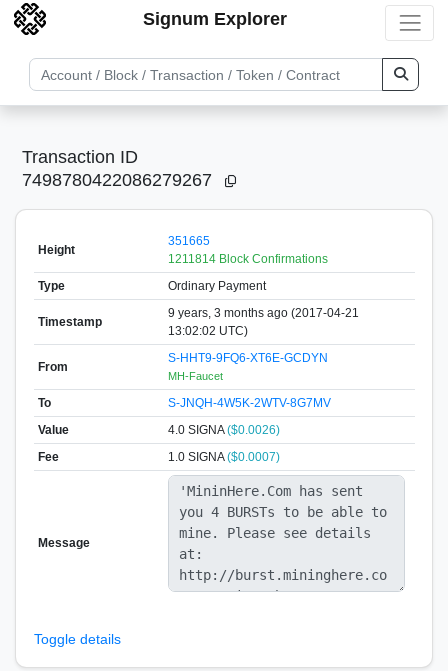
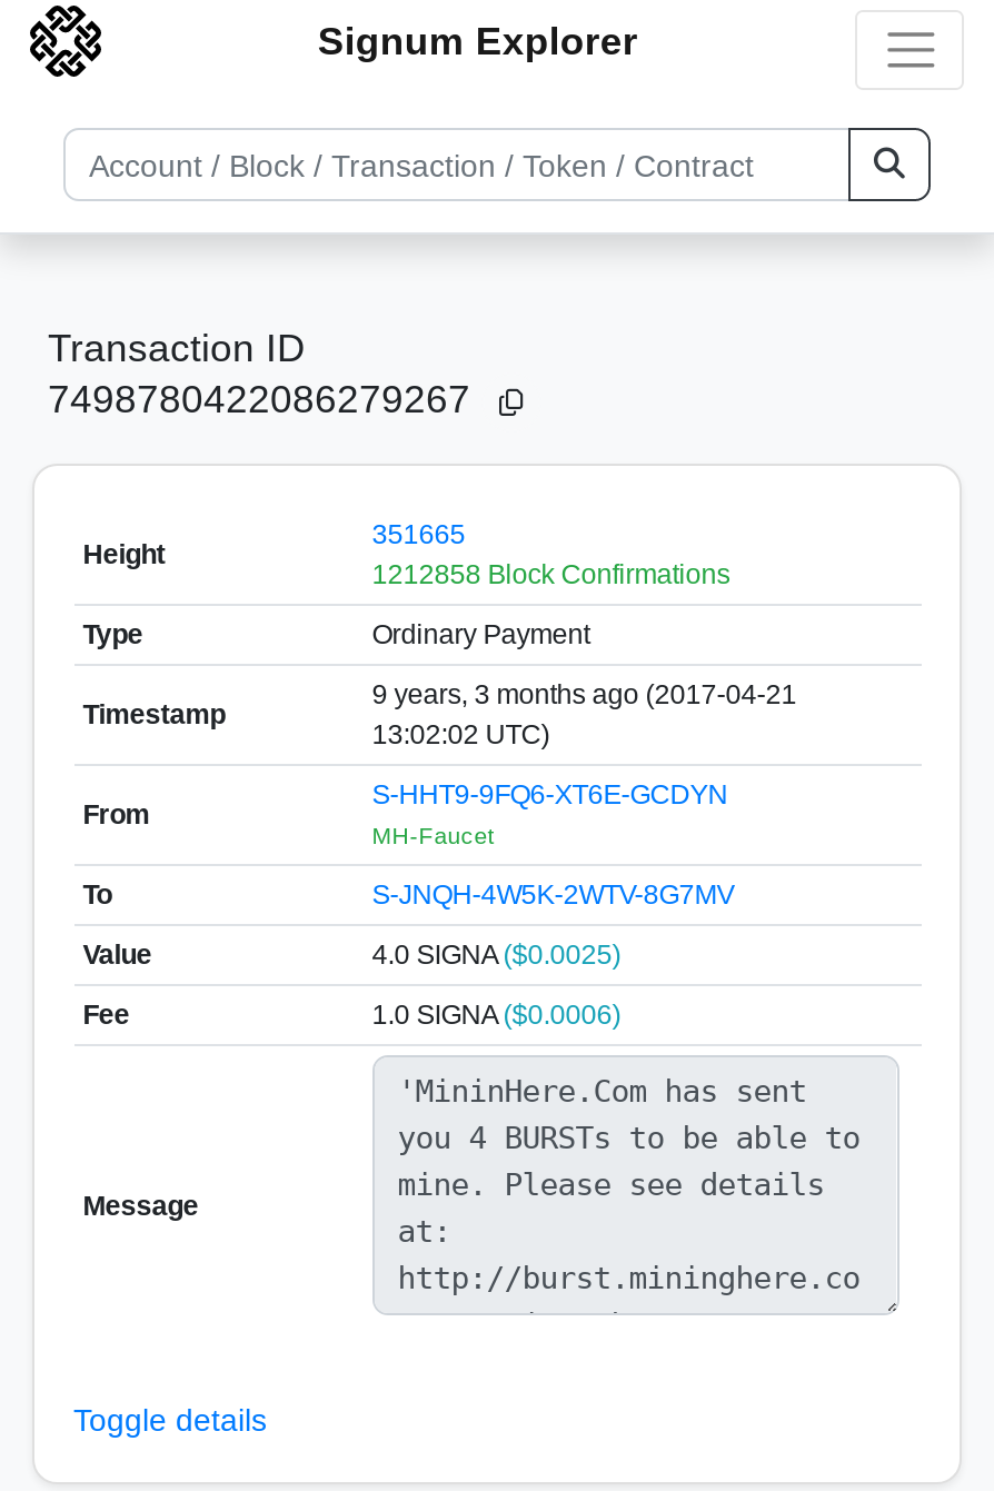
[168,251,328,265] 1211814 Block Confirmations -> [372,558,730,589] 1212858 Block Confirmations
[168,422,280,436] 4.0 SIGNA ($0.0026) -> [372,938,621,970] 4.0 SIGNA ($0.0025)
[168,449,280,463] 1.0 SIGNA ($0.0007) -> [372,998,621,1030] 1.0 SIGNA ($0.0006)

